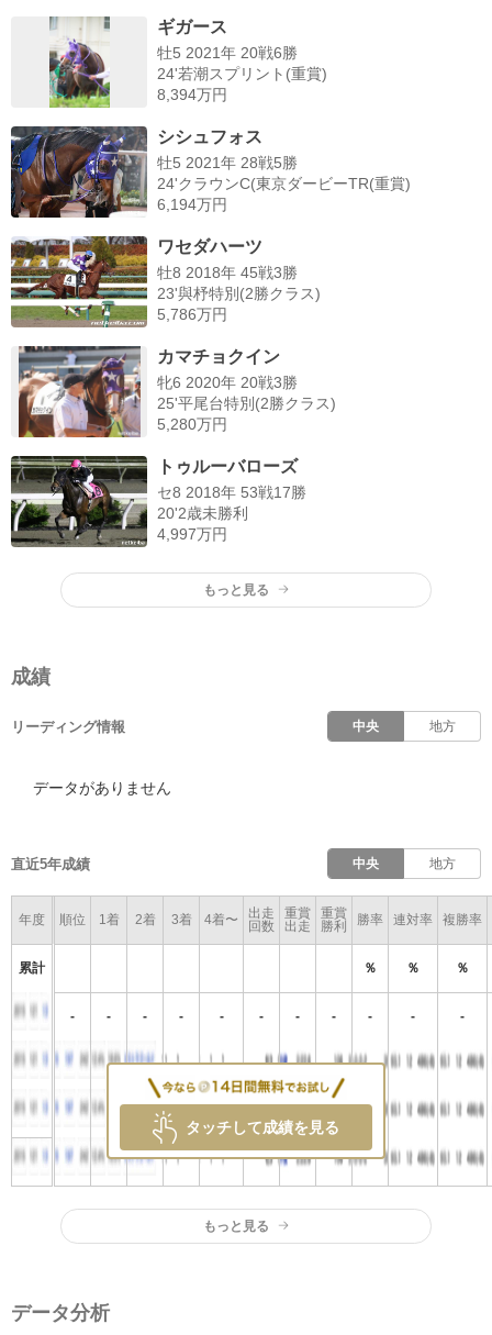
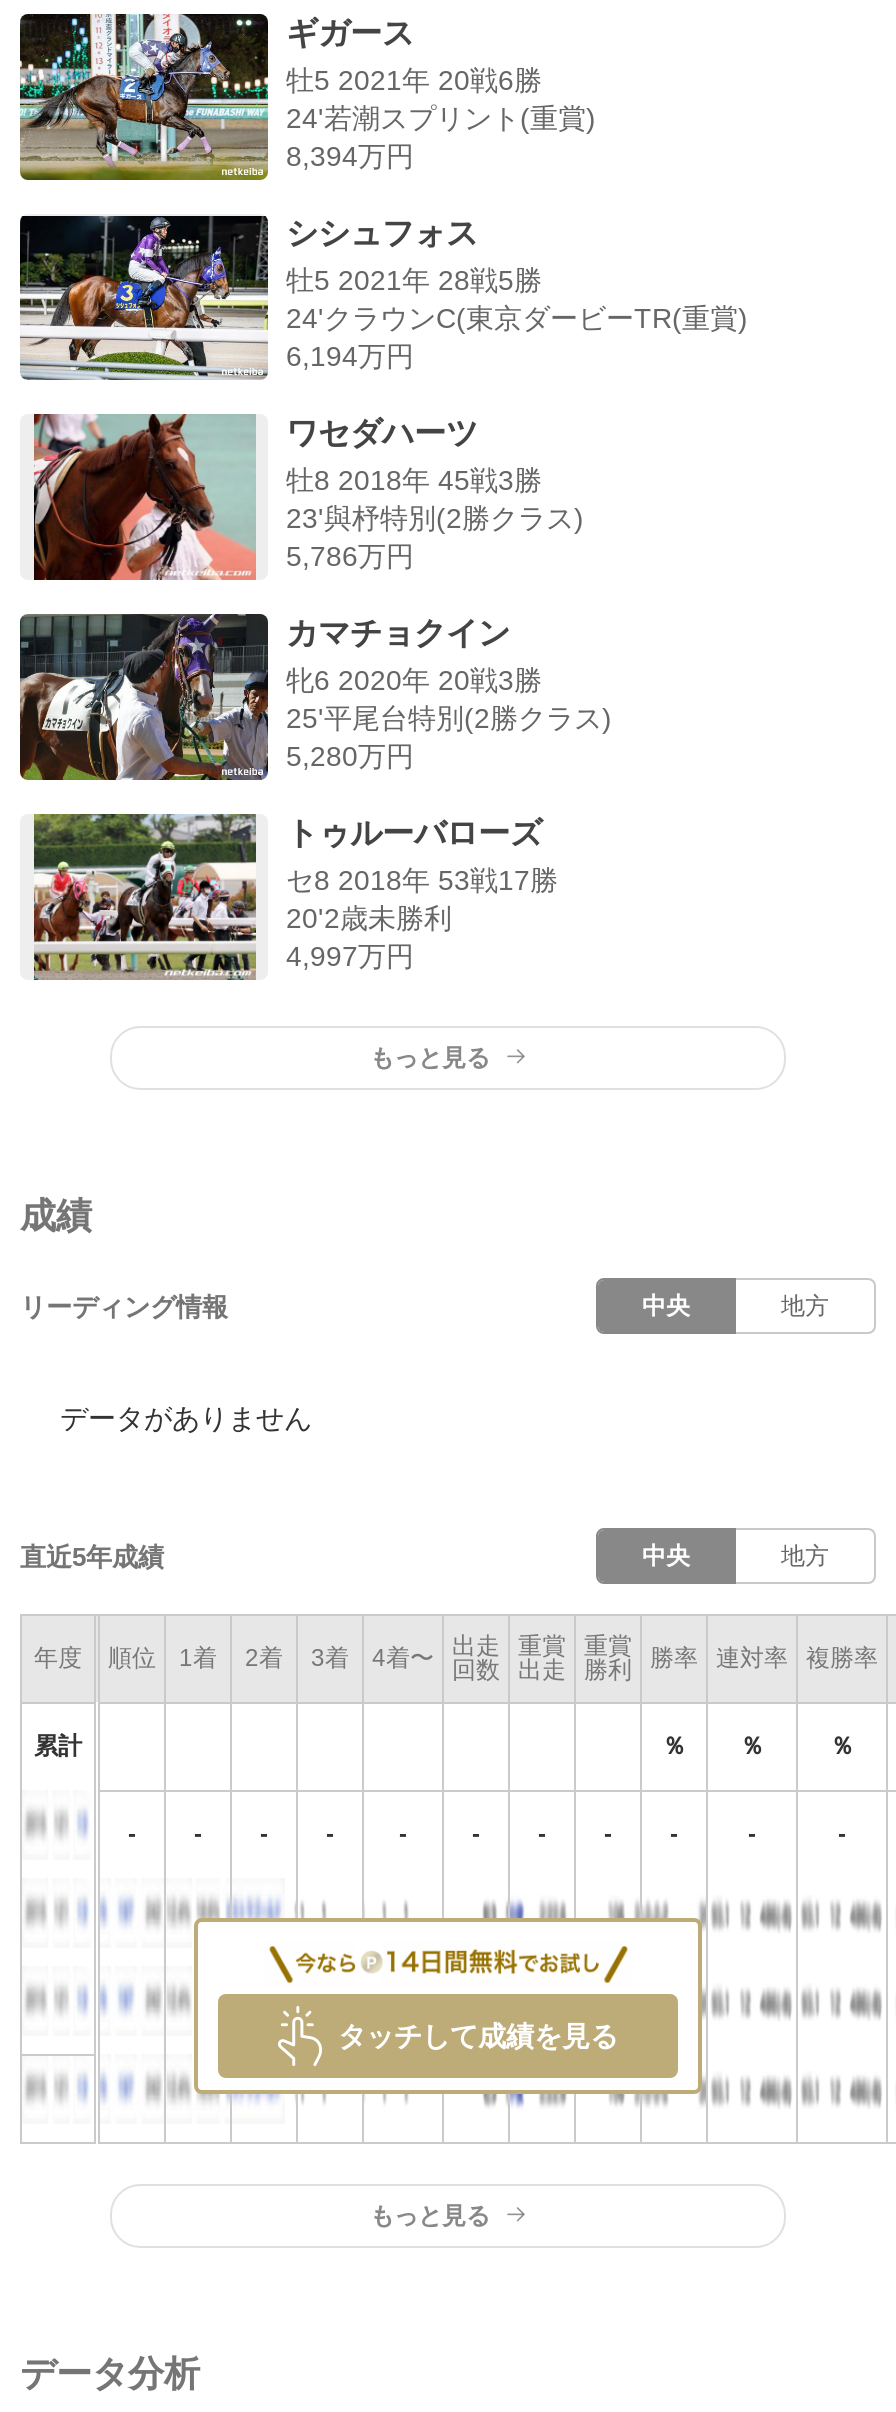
[11,15,147,109] [image] -> [18,12,270,182] [image]
[10,125,148,219] [image] -> [18,214,268,380] [image]
[10,235,148,327] [image] -> [20,412,268,580] [image]
[11,345,147,438] [image] -> [18,612,270,782] [image]
[10,455,148,548] [image] -> [20,812,268,980] [image]

